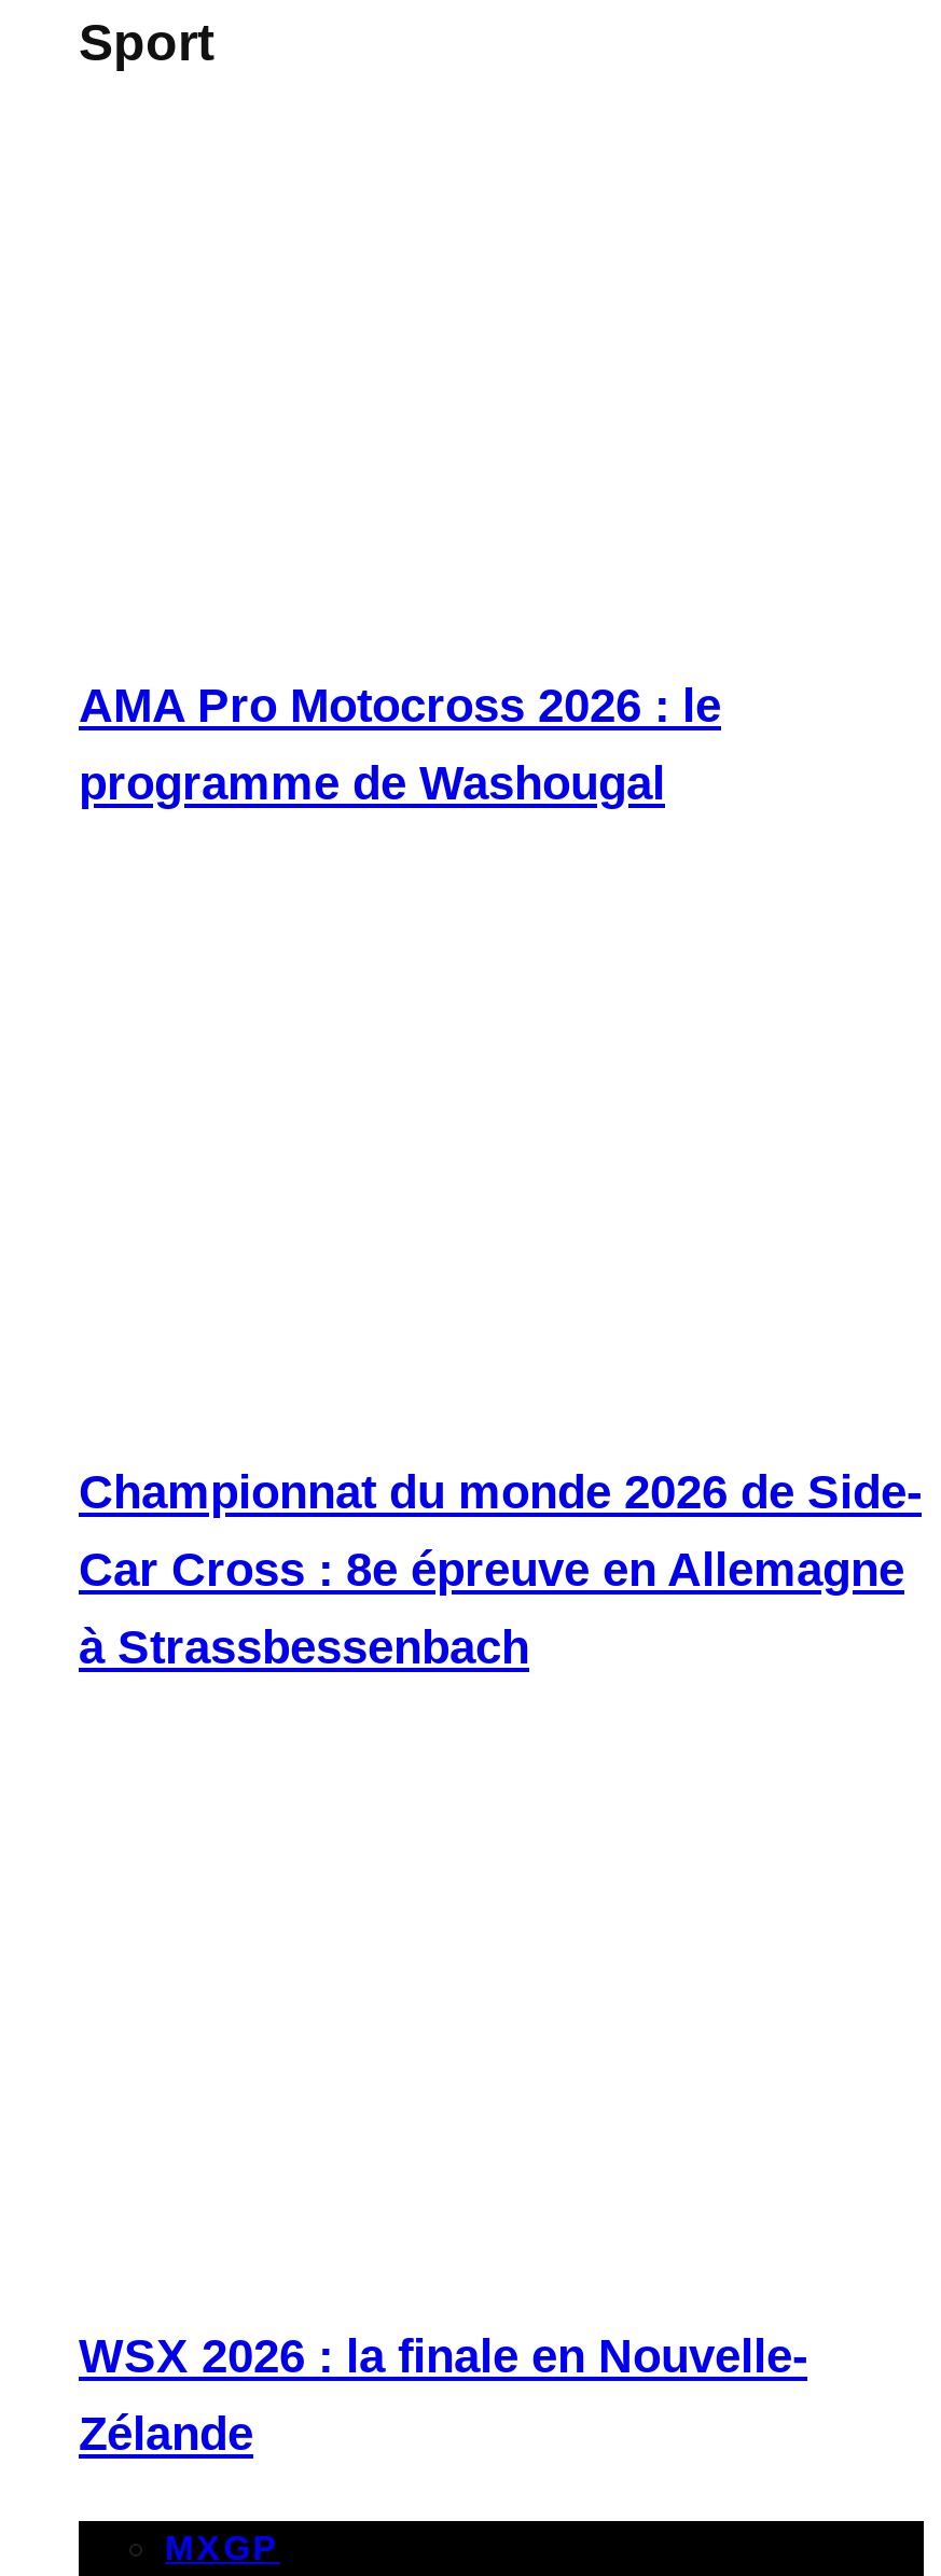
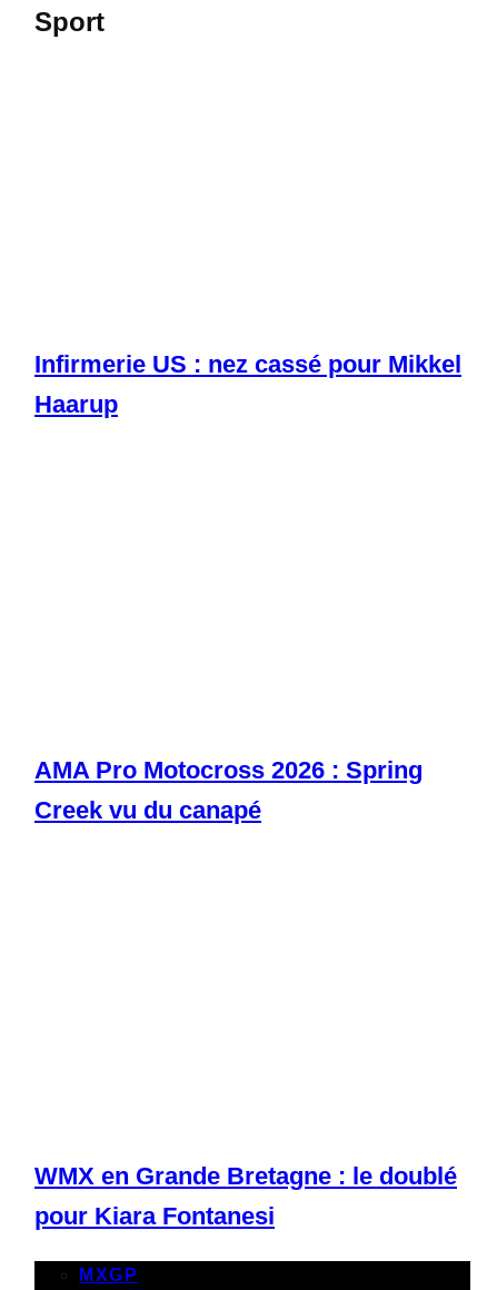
[79,679,721,810] AMA Pro Motocross 2026 : le | programme de Washougal -> [34,350,461,418] Infirmerie US : nez cassé pour Mikkel | Haarup
[79,1465,922,1674] Championnat du monde 2026 de Side- | Car Cross : 8e épreuve en Allemagne | à Strassbessenbach -> [34,756,423,824] AMA Pro Motocross 2026 : Spring | Creek vu du canapé
[79,2329,807,2461] WSX 2026 : la finale en Nouvelle- | Zélande -> [34,1162,457,1230] WMX en Grande Bretagne : le doublé | pour Kiara Fontanesi

